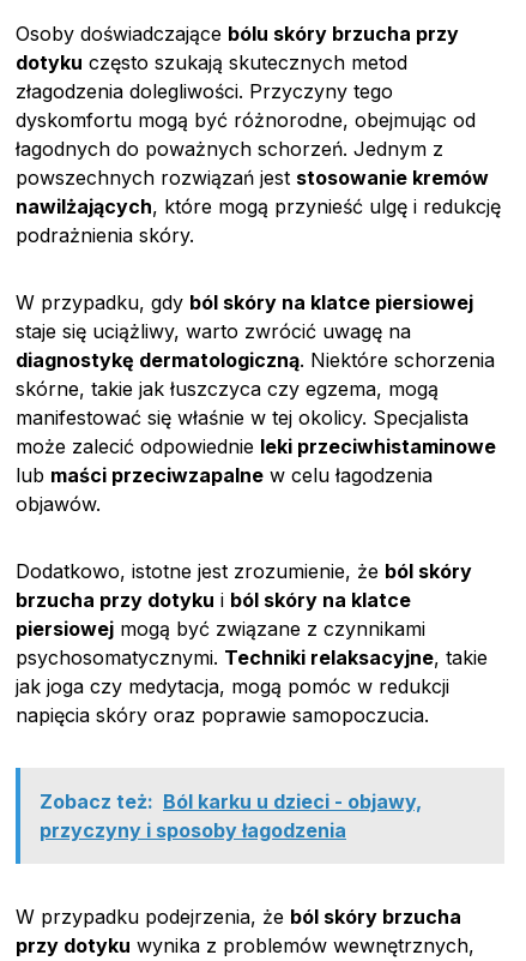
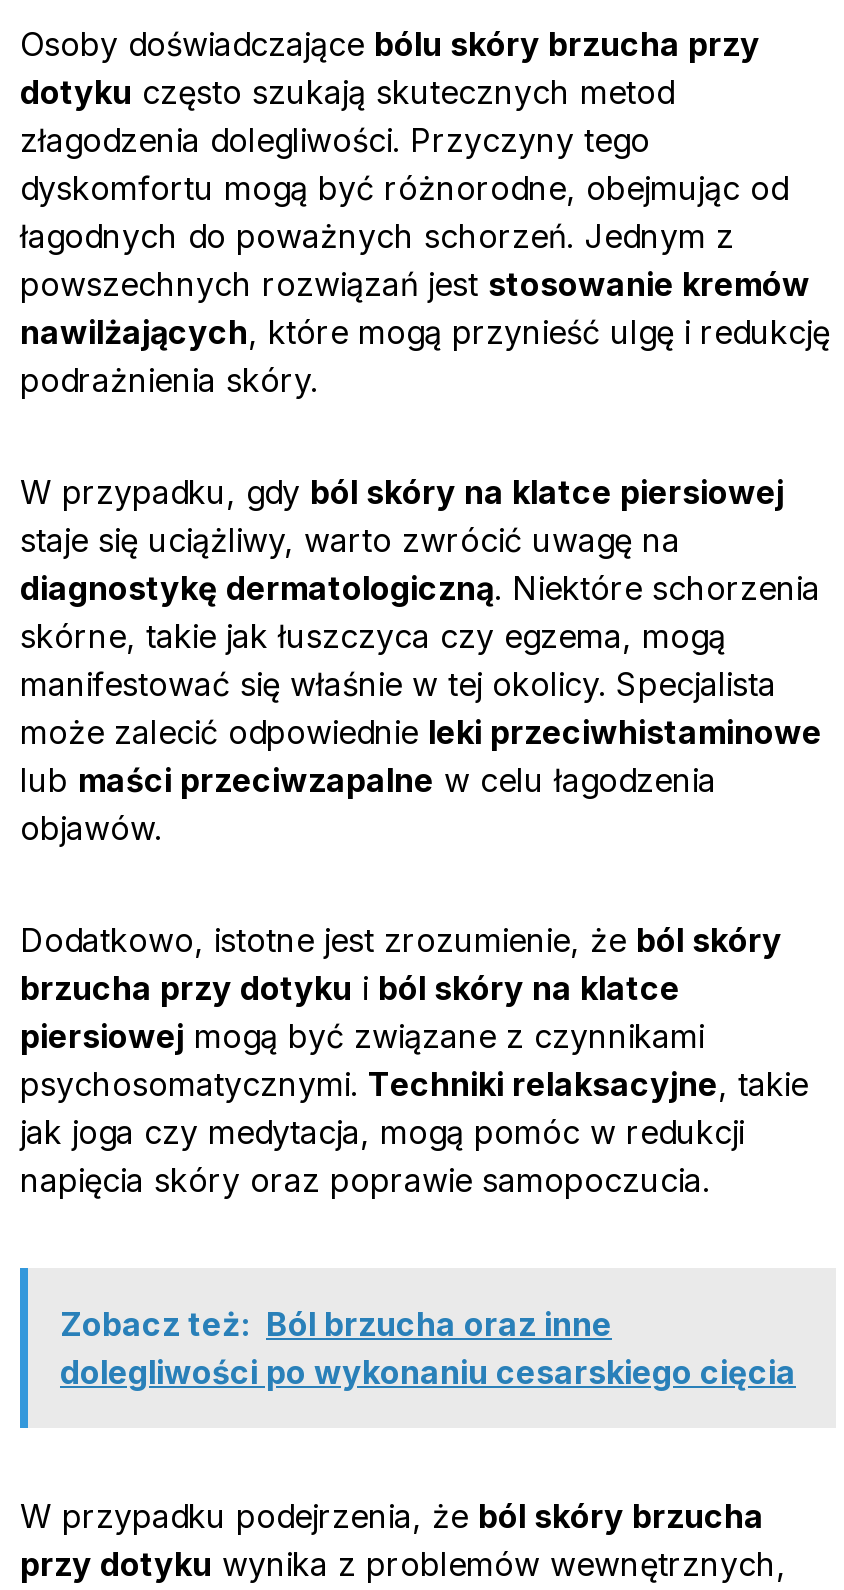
[40,789,422,842] Zobacz też: Ból karku u dzieci - objawy, | przyczyny i sposoby łagodzenia -> [60,1303,796,1391] Zobacz też: Ból brzucha oraz inne | dolegliwości po wykonaniu cesarskiego cięcia

